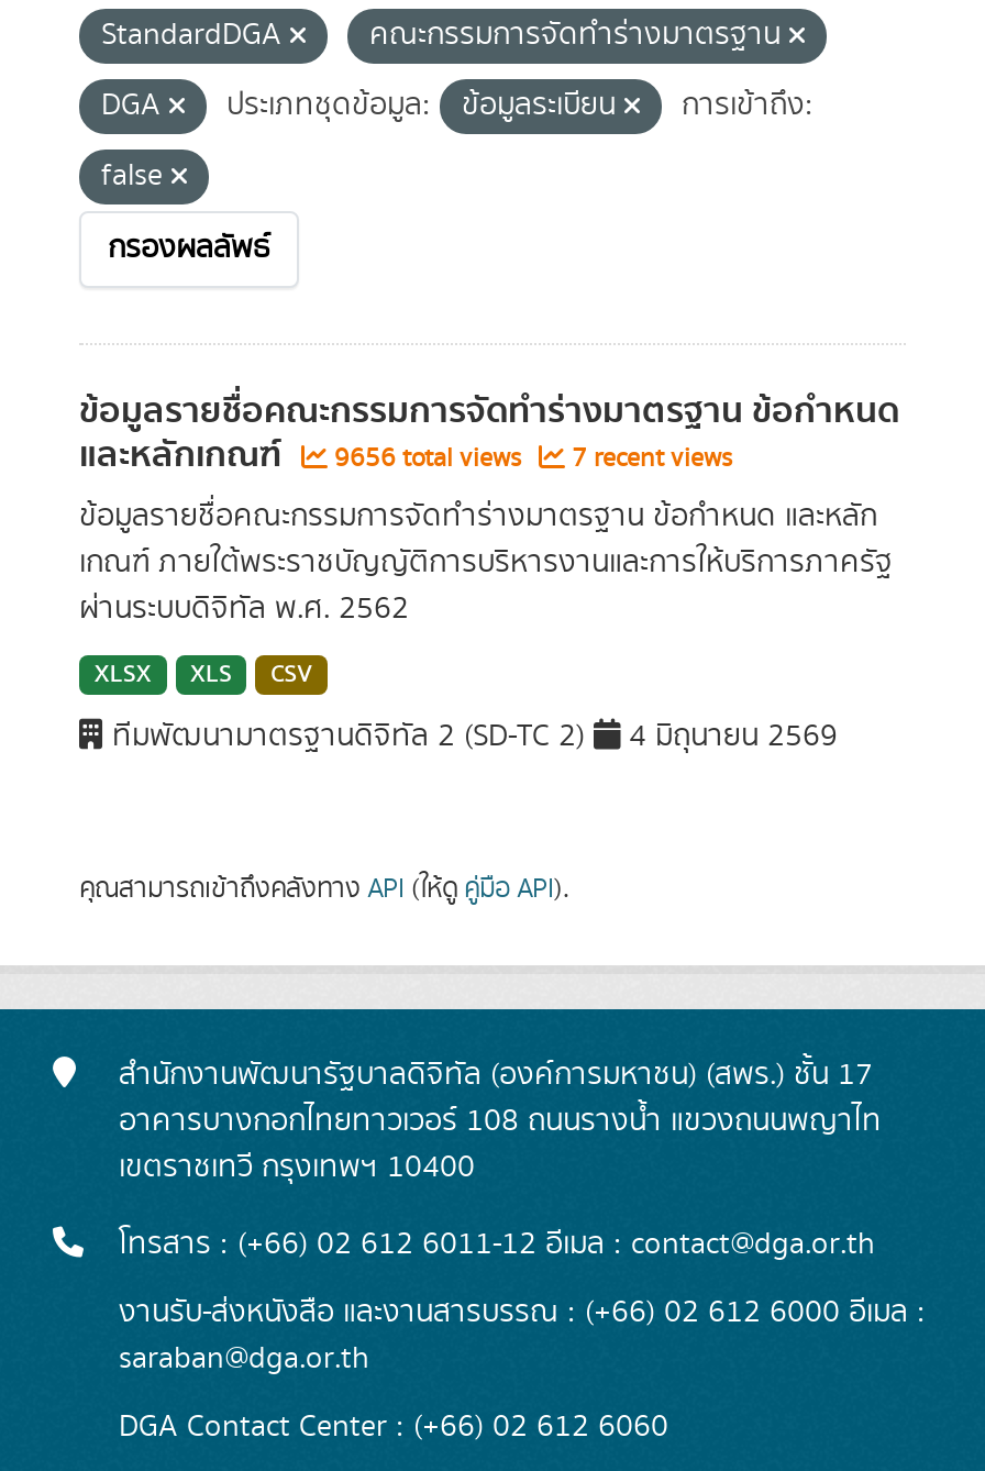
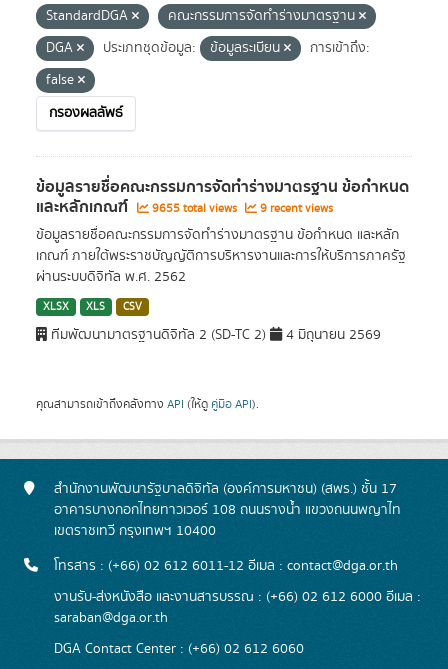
[328,440,528,477] 9656 total views -> [149,200,240,217] 9655 total views
[565,440,732,477] 7 recent views -> [257,200,333,217] 9 recent views

